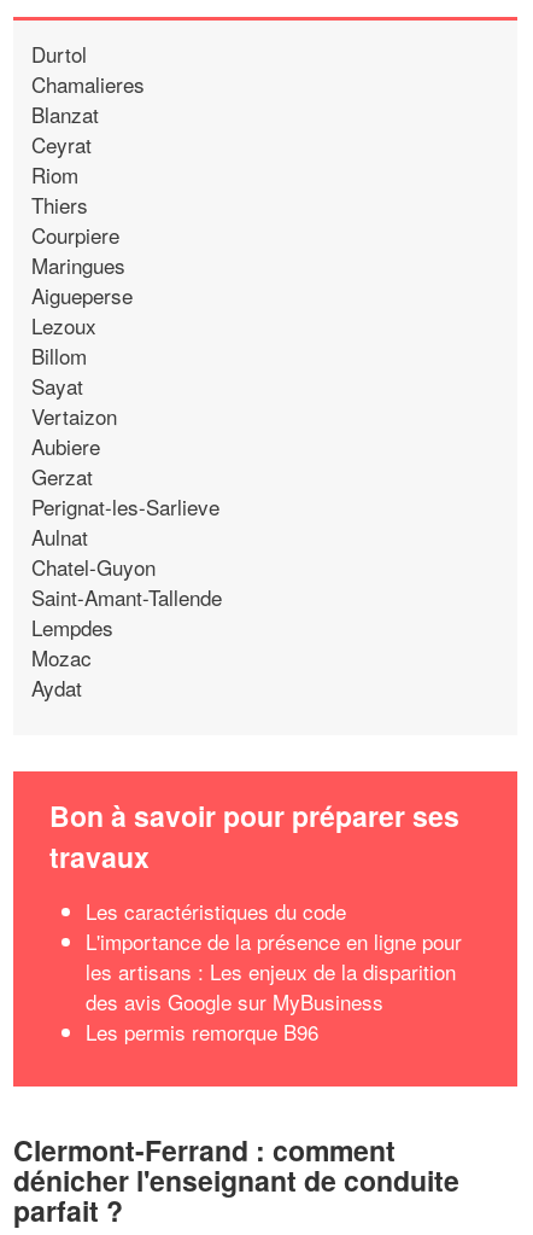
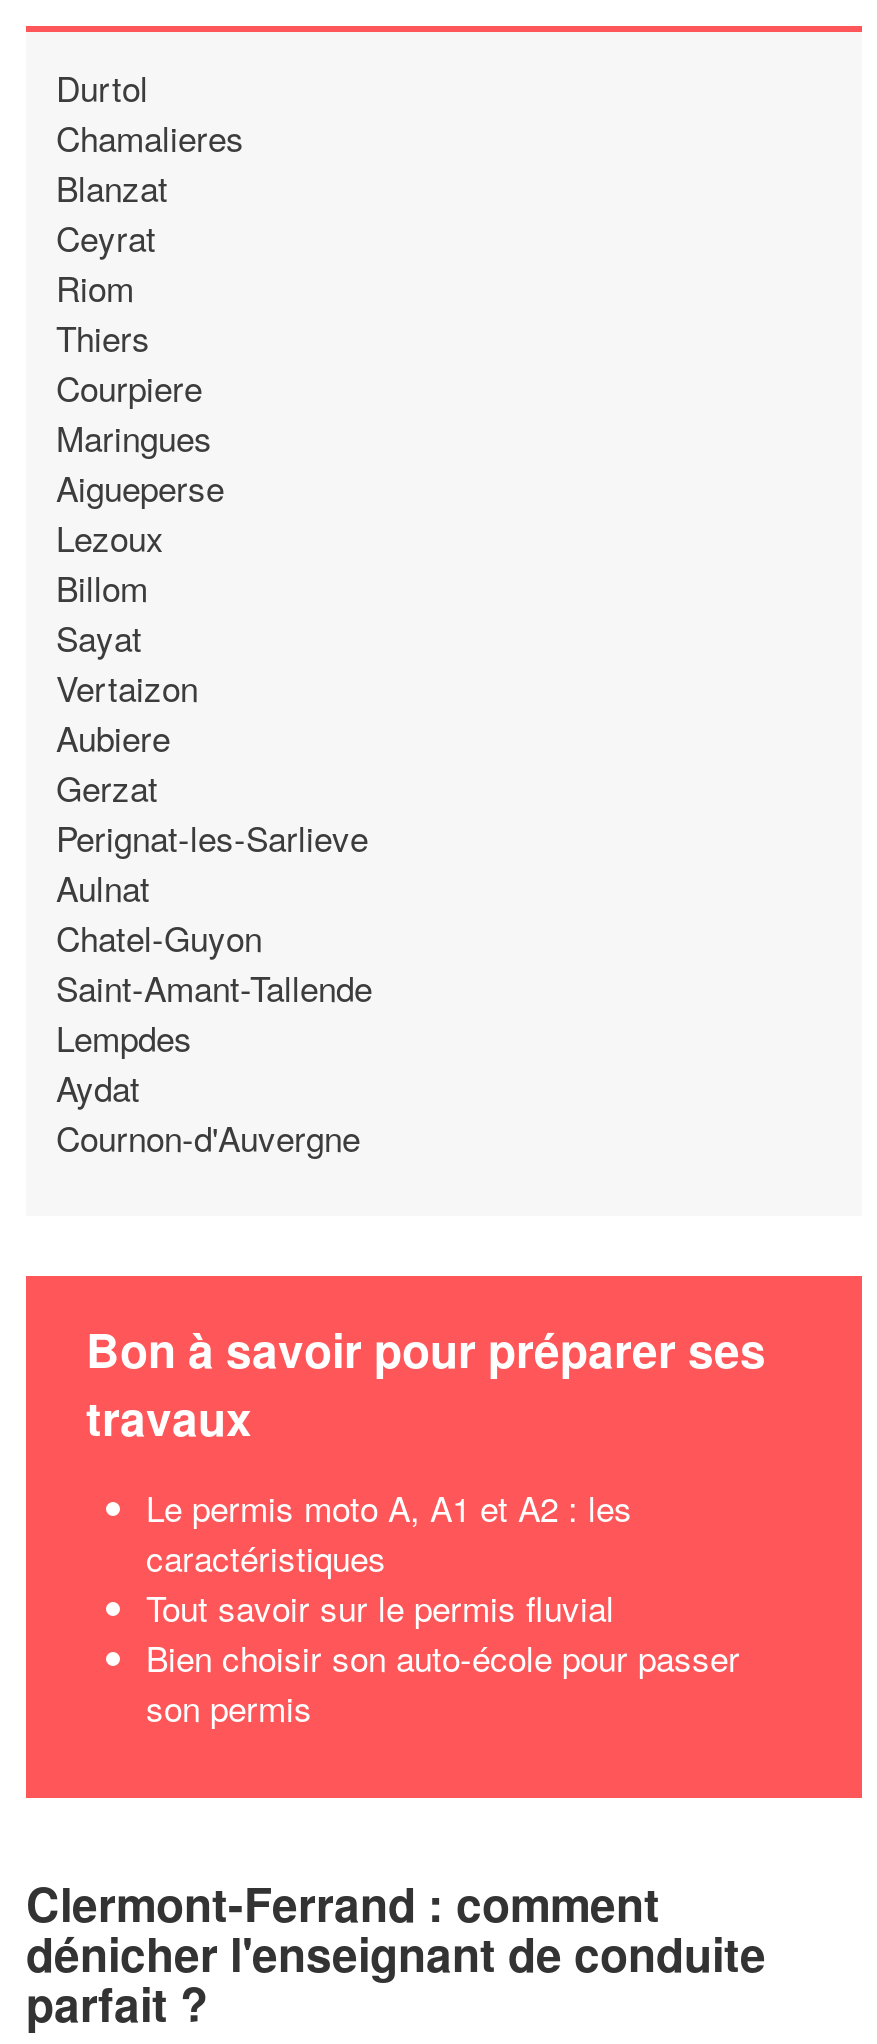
[31,642,92,672] Mozac -> none
moved [31,672,82,702] -> [56,1061,140,1111]: Aydat
none -> [56,1111,360,1161] Cournon-d'Auvergne
[86,896,462,1047] Les caractéristiques du code | L'importance de la présence en ligne pour | les artisans : Les enjeux de la disparition | des avis Google sur MyBusiness | Les permis remorque B96 -> [146,1482,740,1732] Le permis moto A, A1 et A2 : les | caractéristiques | Tout savoir sur le permis fluvial | Bien choisir son auto-école pour passer | son permis

